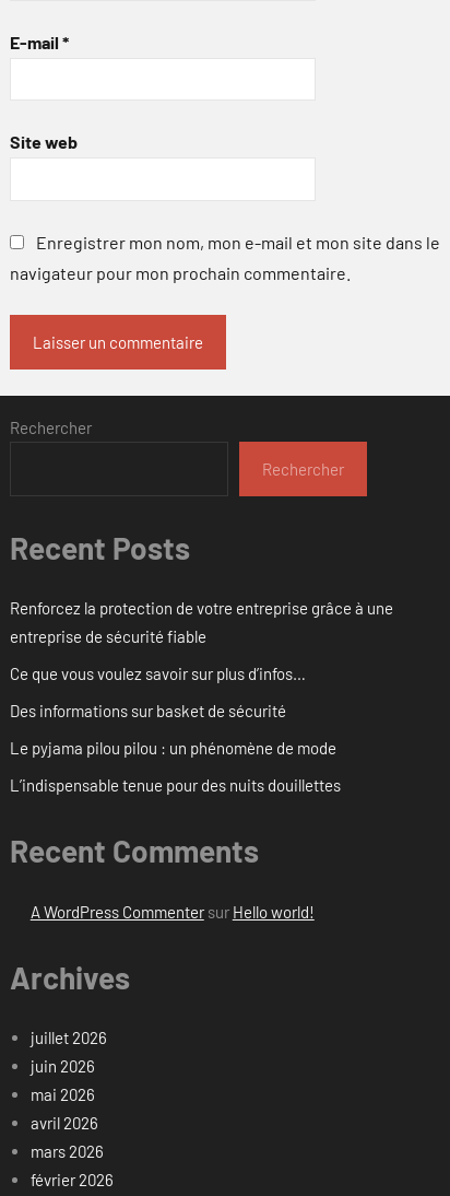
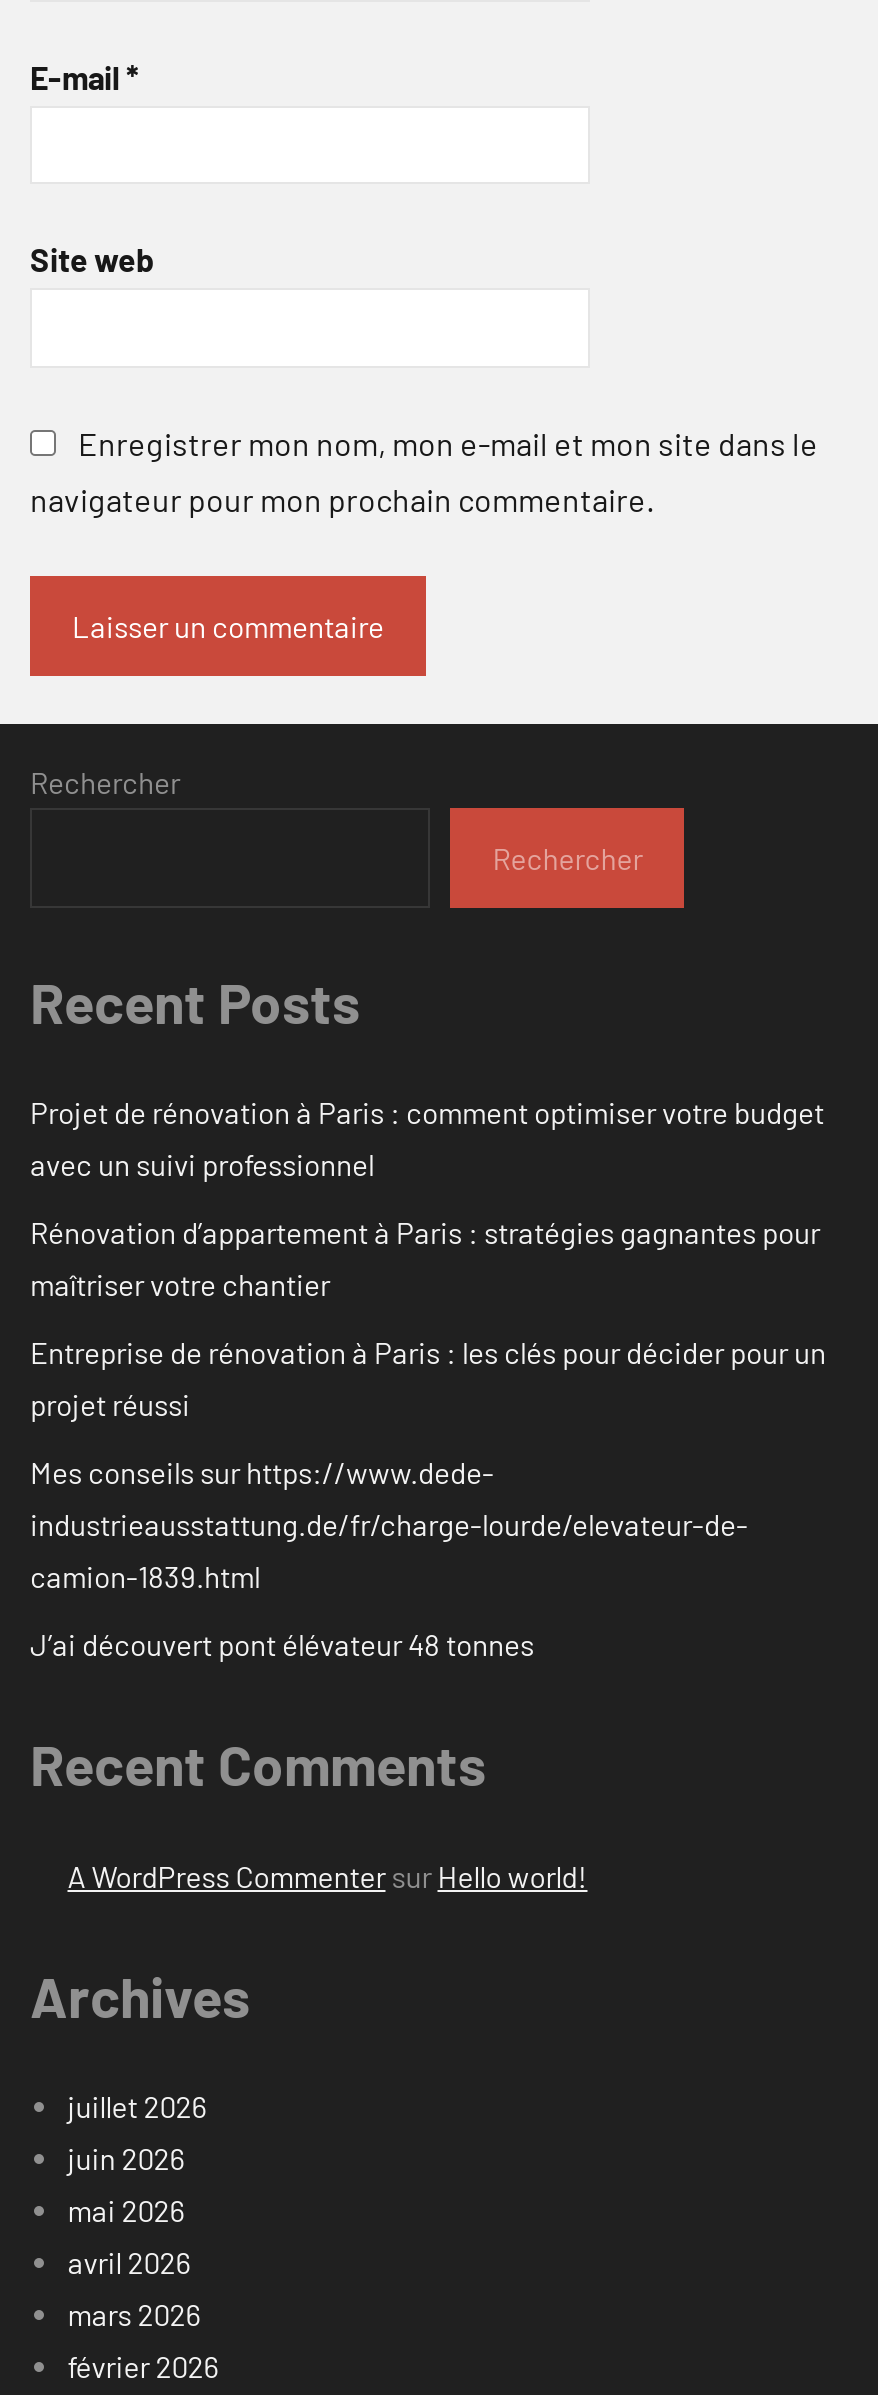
[10,598,393,646] Renforcez la protection de votre entreprise grâce à une | entreprise de sécurité fiable -> [30,1095,824,1183] Projet de rénovation à Paris : comment optimiser votre budget | avec un suivi professionnel
[10,664,306,684] Ce que vous voulez savoir sur plus d’infos… -> [30,1215,820,1303] Rénovation d’appartement à Paris : stratégies gagnantes pour | maîtriser votre chantier
[10,701,286,721] Des informations sur basket de sécurité -> [30,1335,826,1423] Entreprise de rénovation à Paris : les clés pour décider pour un | projet réussi
[10,738,336,758] Le pyjama pilou pilou : un phénomène de mode -> [30,1455,748,1595] Mes conseils sur https://www.dede- | industrieausstattung.de/fr/charge-lourde/elevateur-de- | camion-1839.html
[10,775,341,795] L’indispensable tenue pour des nuits douillettes -> [30,1627,534,1663] J’ai découvert pont élévateur 48 tonnes

